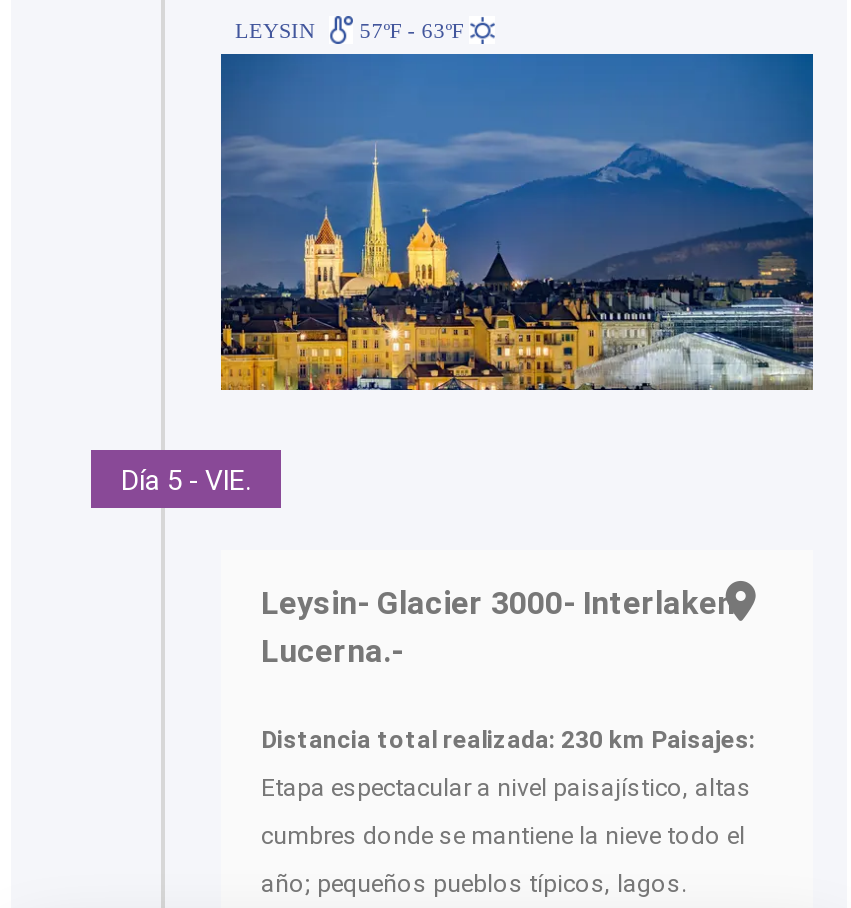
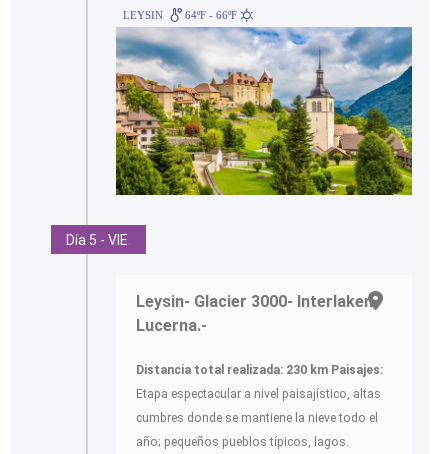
[235,17,469,41] LEYSIN 57ºF - 63ºF -> [123,9,240,21] LEYSIN 64ºF - 66ºF
[219,52,815,392] [image] -> [115,27,413,196] [image]

